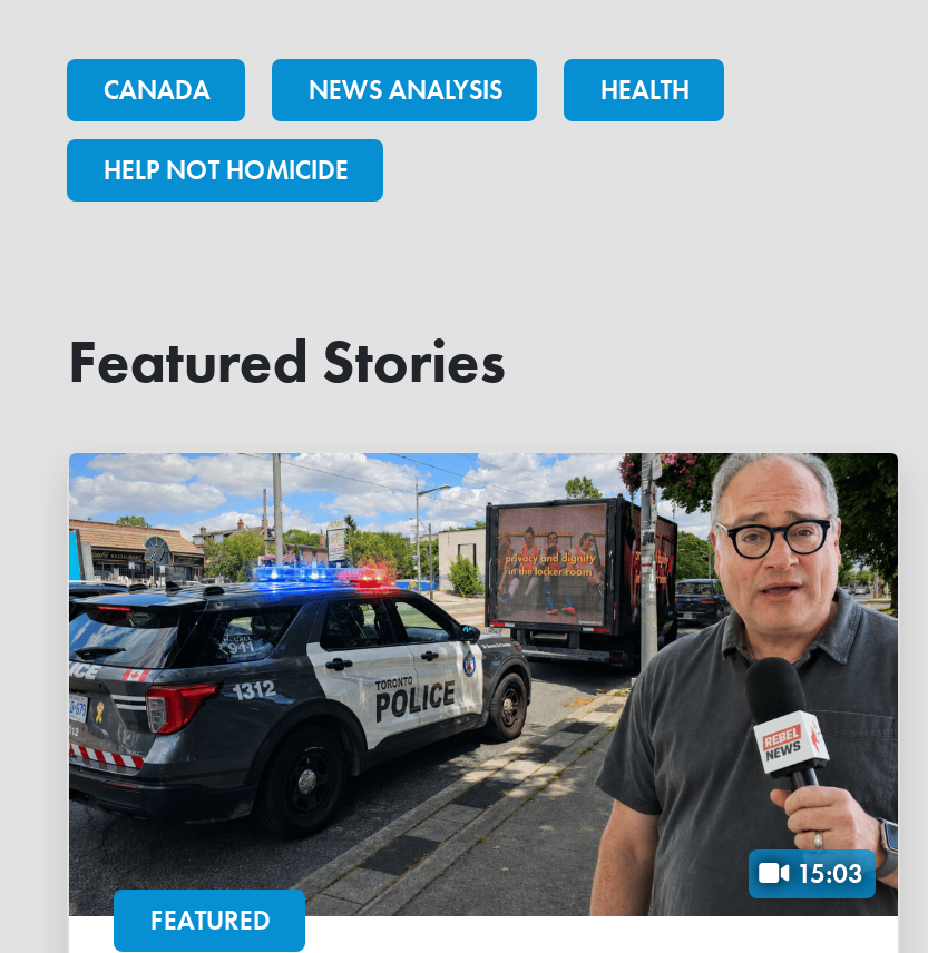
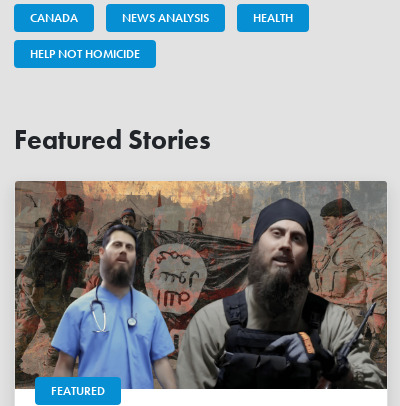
[67,452,898,917] [image] -> [14,180,387,390] [image]
[790,855,864,890] 15:03 -> none

